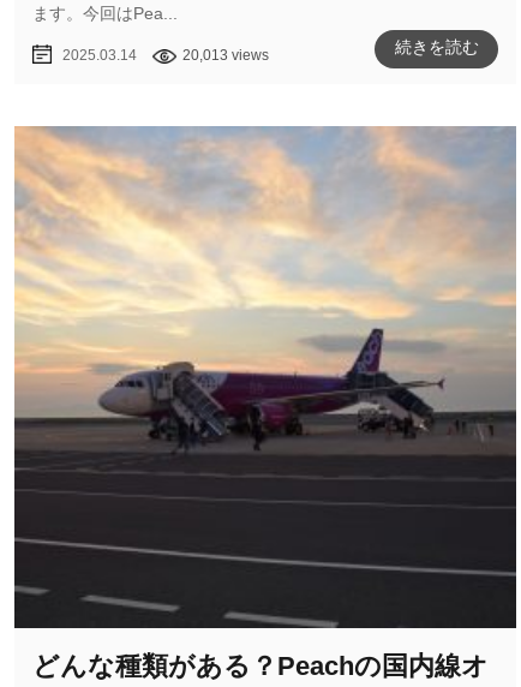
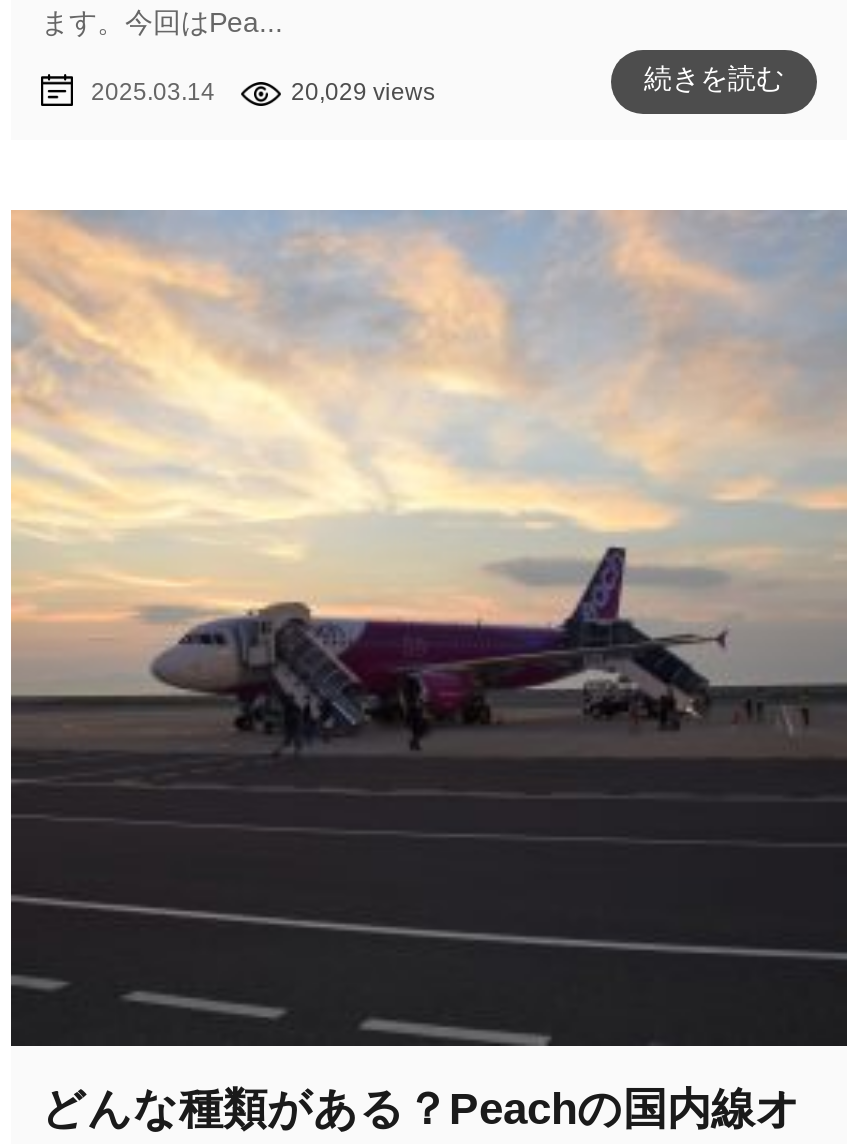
[182,47,269,64] 20,013 views -> [291,78,435,106] 20,029 views

